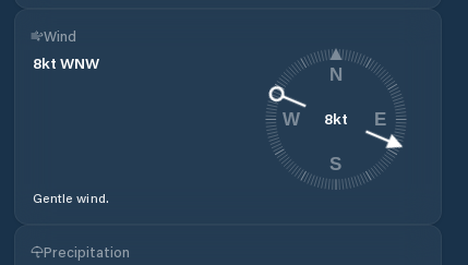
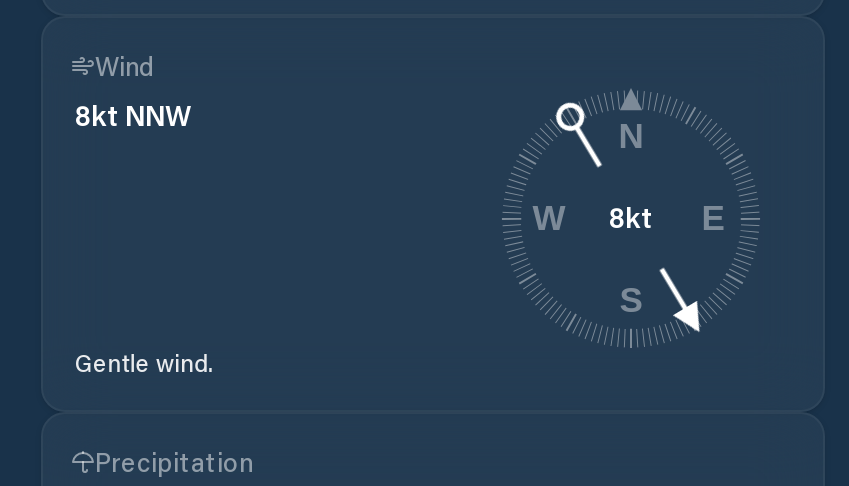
[33,52,99,73] 8kt WNW -> [75,96,191,134] 8kt NNW
[267,56,320,108] [image] -> [507,100,603,196] [image]
[352,129,404,180] [image] -> [657,240,751,332] [image]

